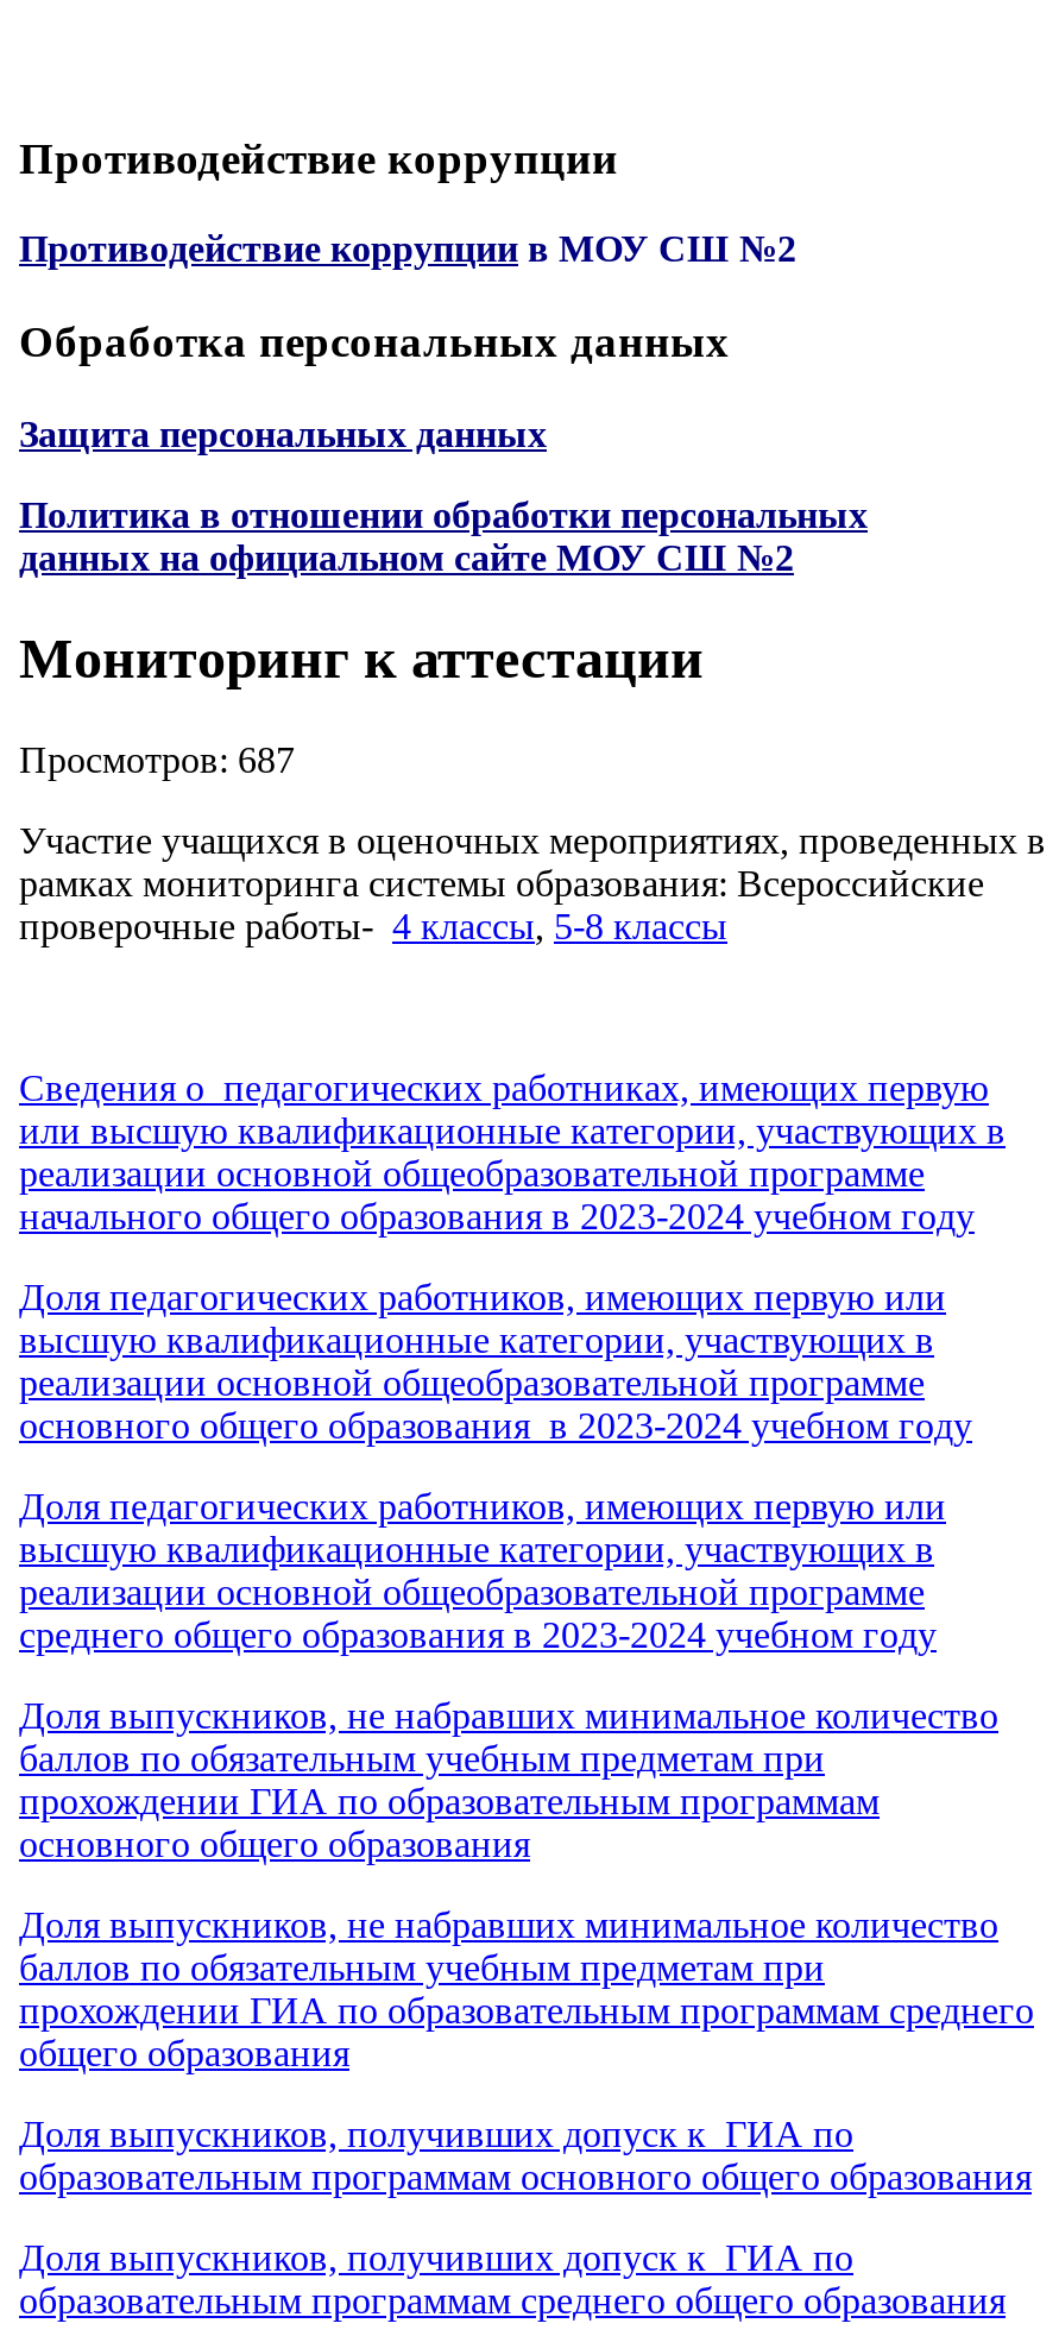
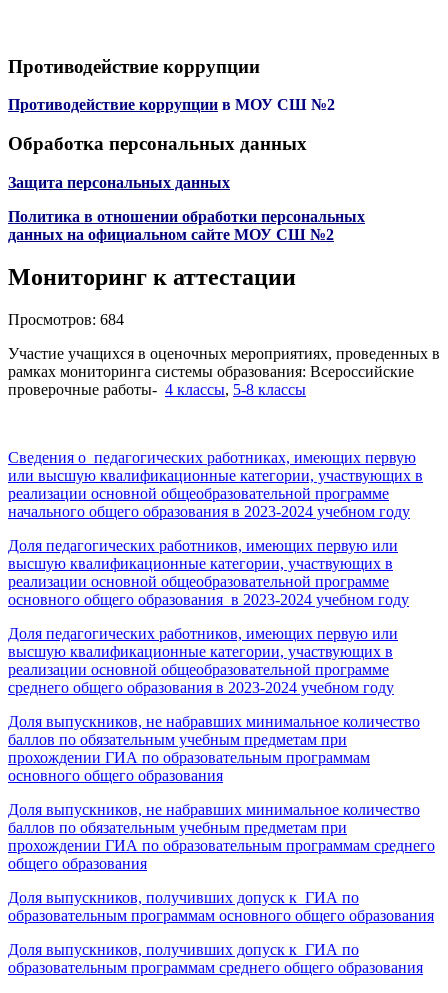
[19,739,295,779] Просмотров: 687 -> [8,311,124,328] Просмотров: 684

